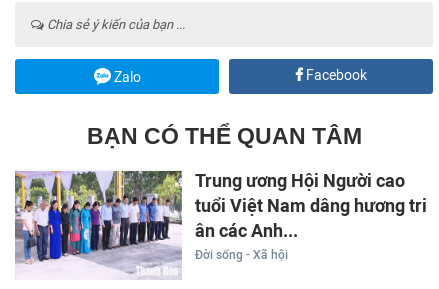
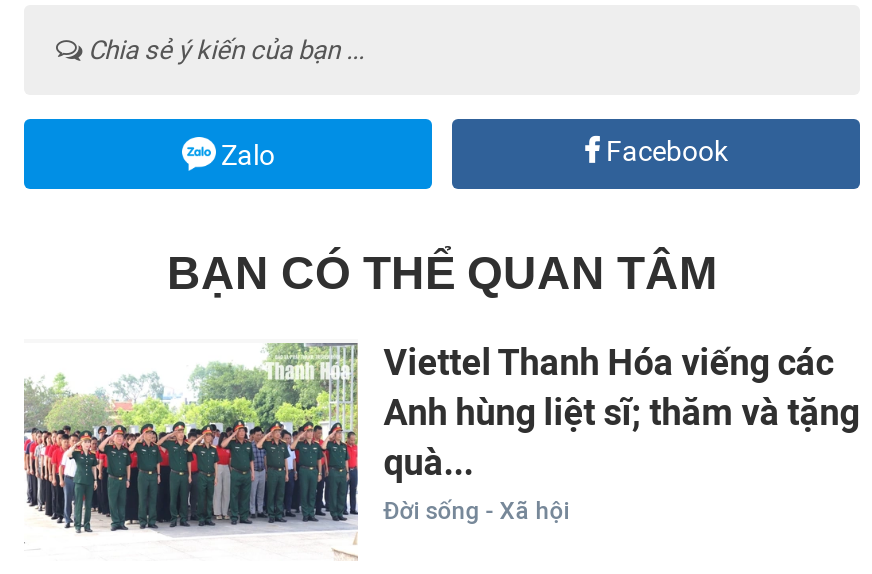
[14,170,427,279] [image] | Trung ương Hội Người cao | tuổi Việt Nam dâng hương tri | ân các Anh... -> [24,341,859,557] [image] | Viettel Thanh Hóa viếng các | Anh hùng liệt sĩ; thăm và tặng | quà...

